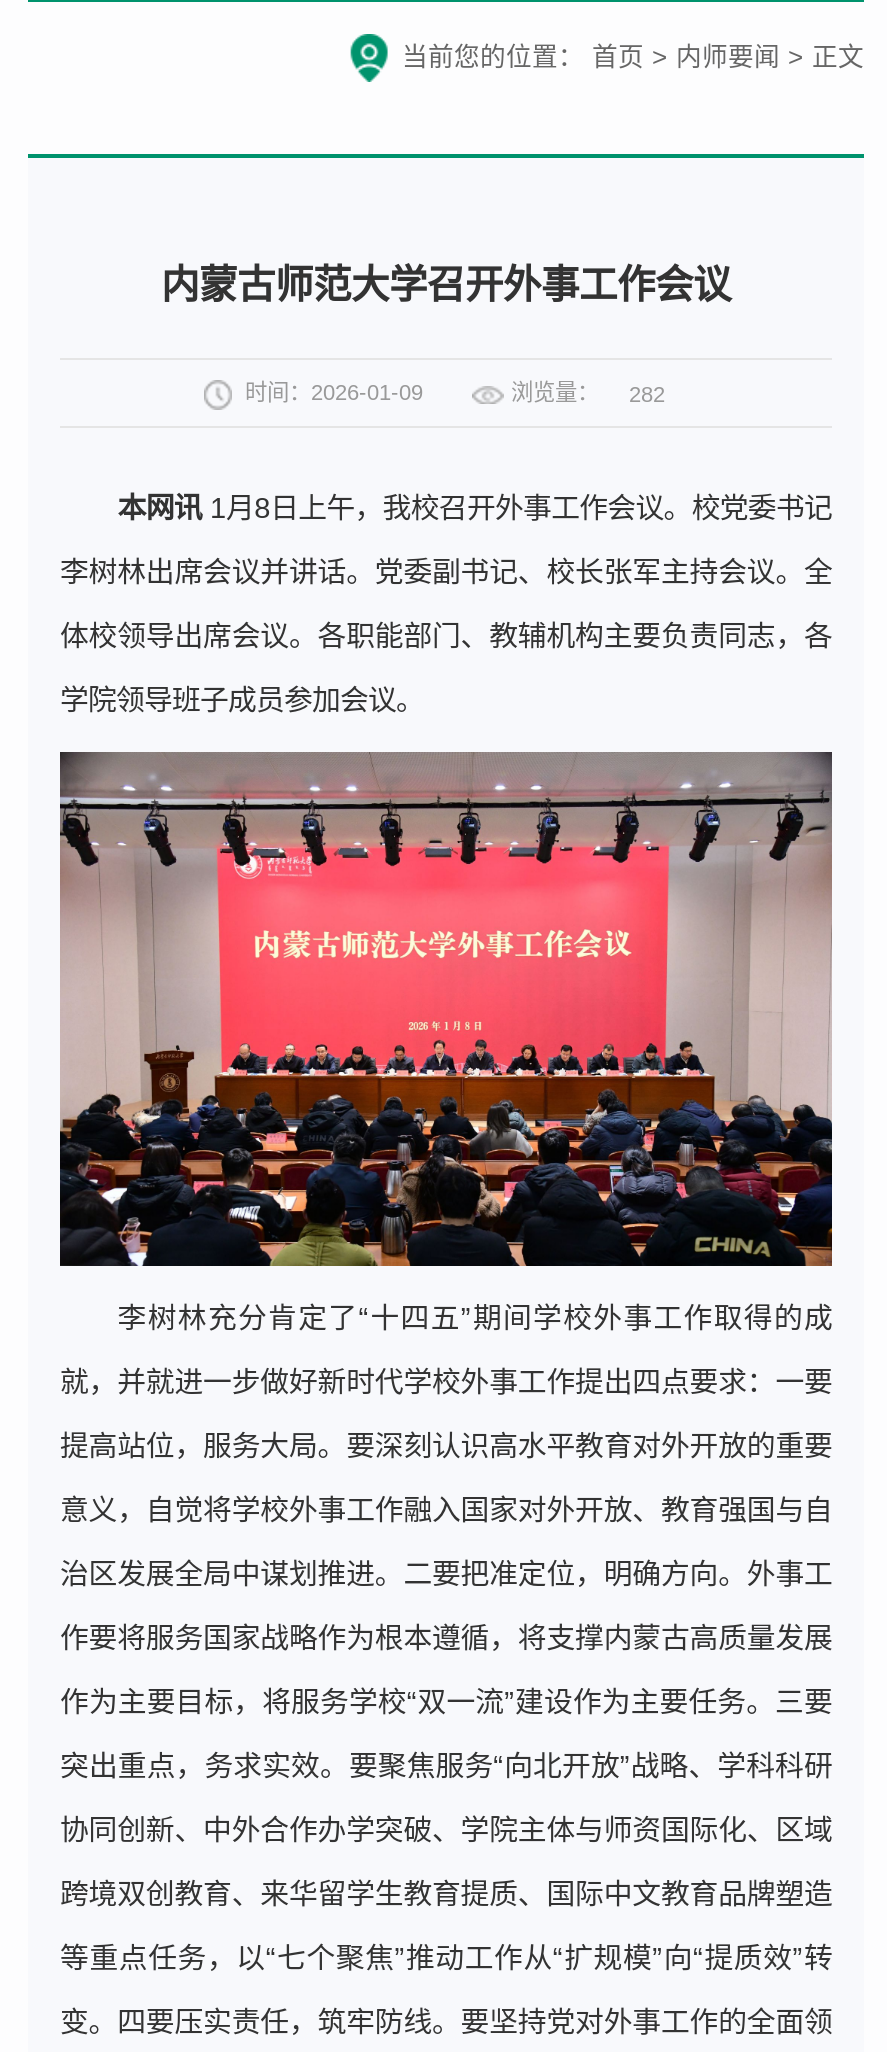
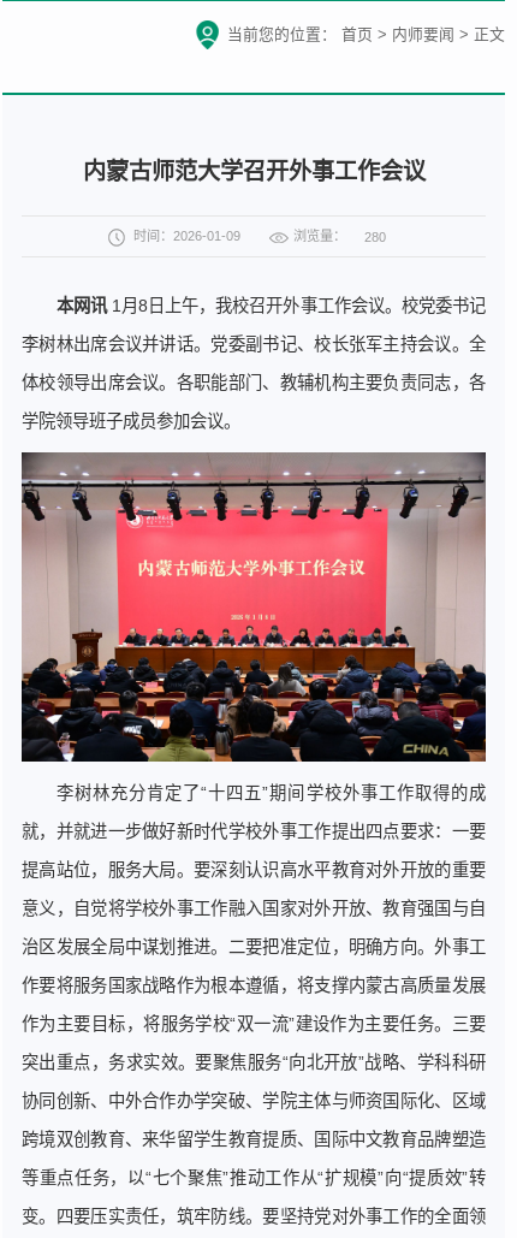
[511,380,665,406] 浏览量： 282 -> [293,229,385,244] 浏览量： 280

